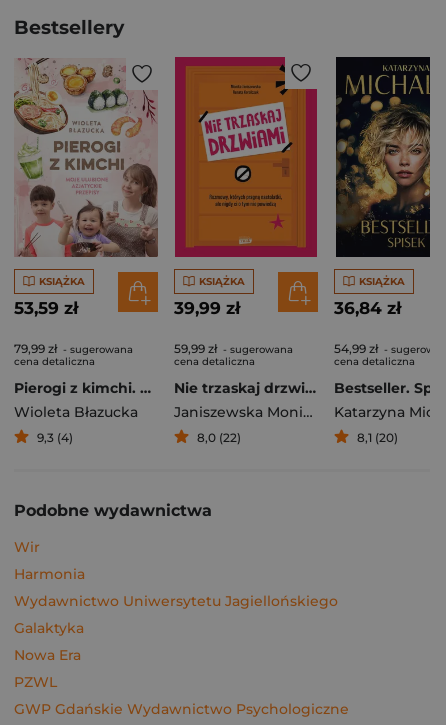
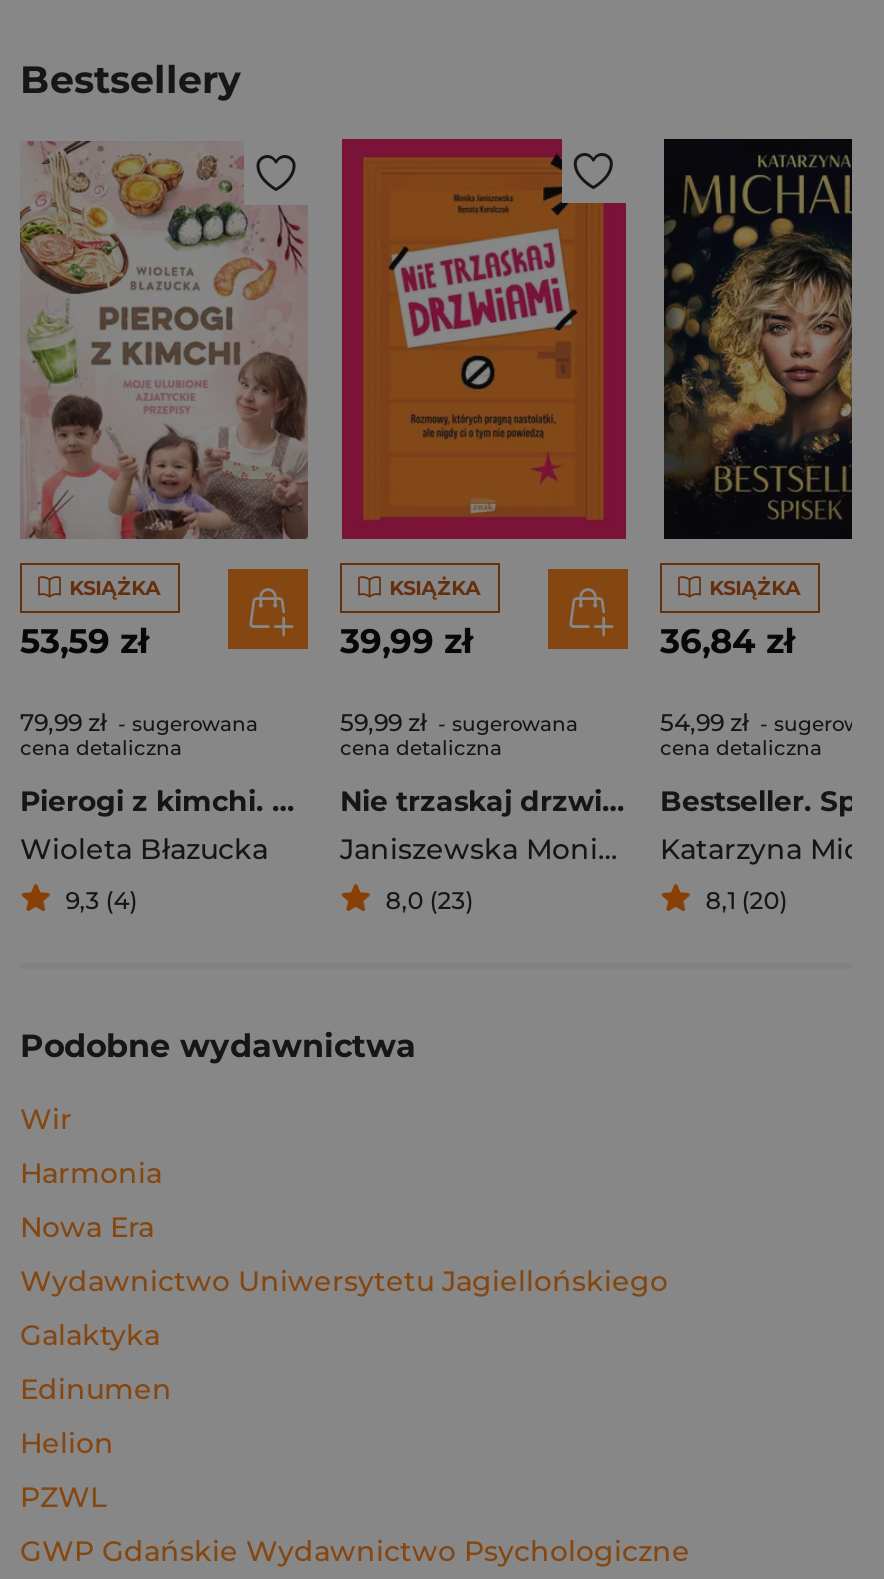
[197,430,241,445] 8,0 (22) -> [386,885,474,915] 8,0 (23)
none -> [20,1371,172,1461] Edinumen | Helion
moved [14,646,81,664] -> [20,1209,154,1245]: Nowa Era

